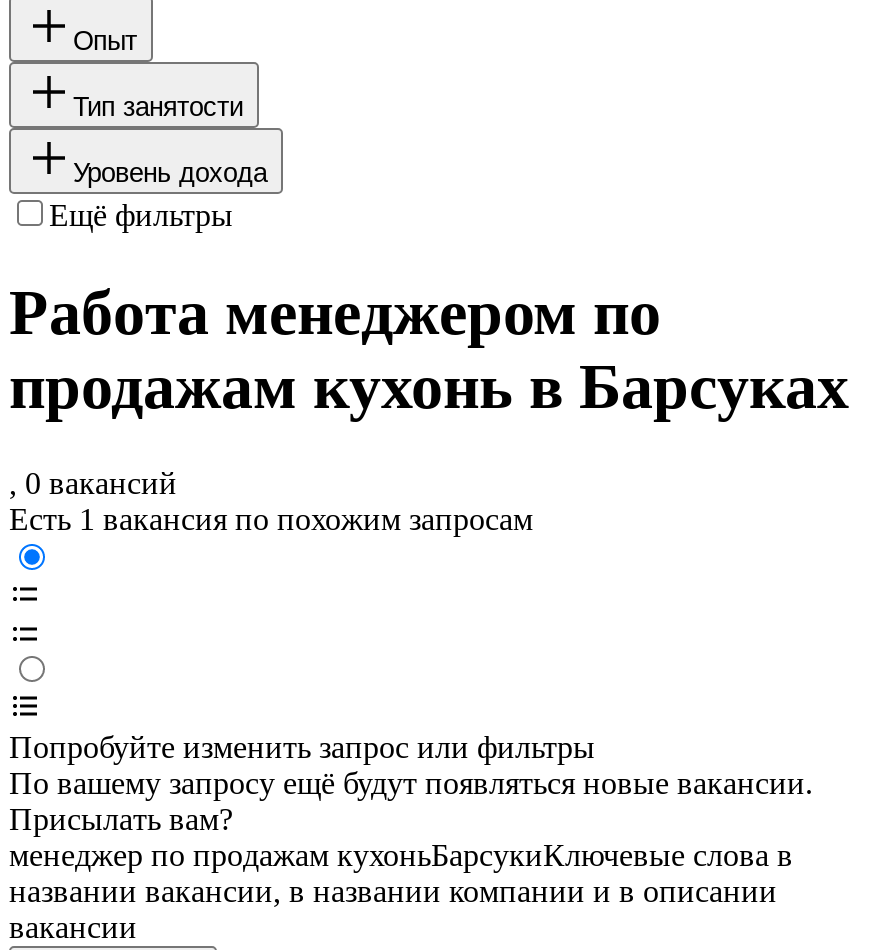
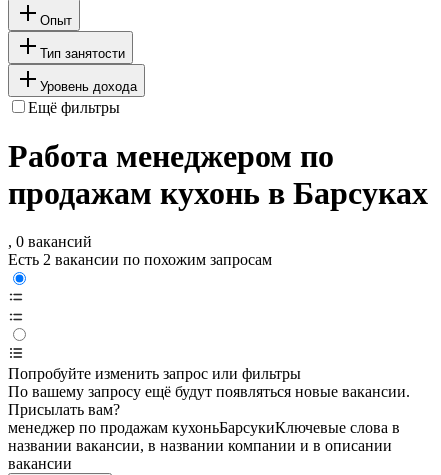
[9,503,533,537] Есть 1 вакансия по похожим запросам -> [8,251,272,268] Есть 2 вакансии по похожим запросам

